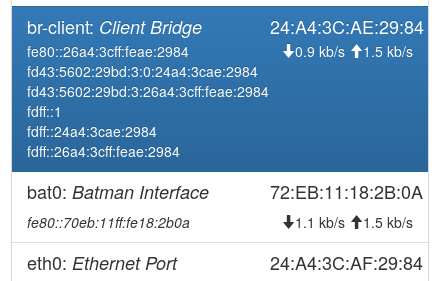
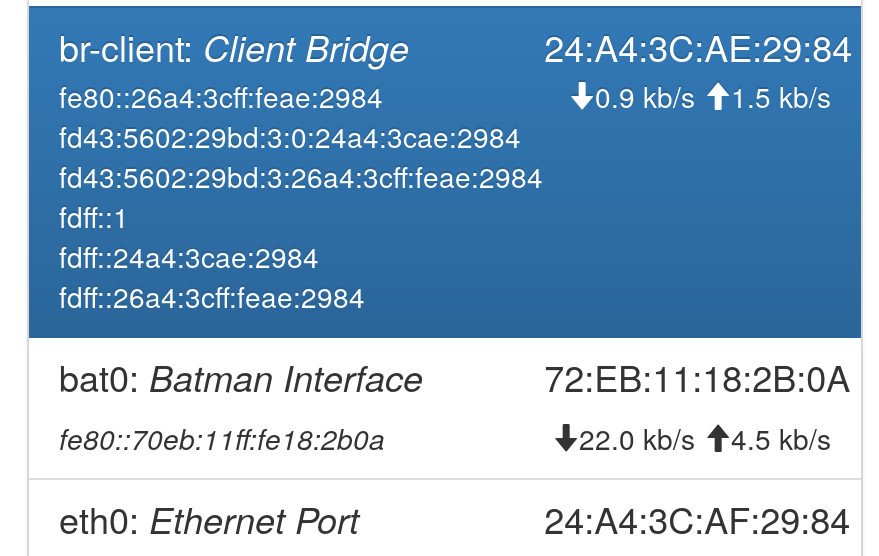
[295,212,349,232] 1.1 kb/s -> [579,418,703,458] 22.0 kb/s
[363,212,413,232] 1.5 kb/s -> [731,418,831,458] 4.5 kb/s

